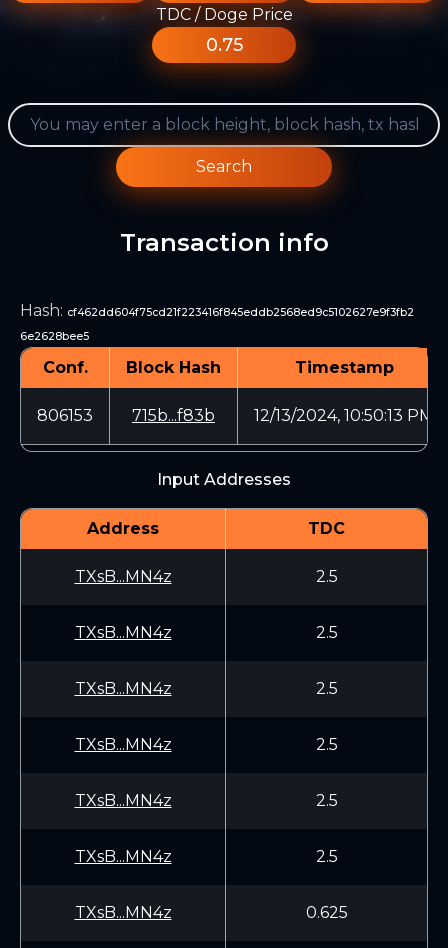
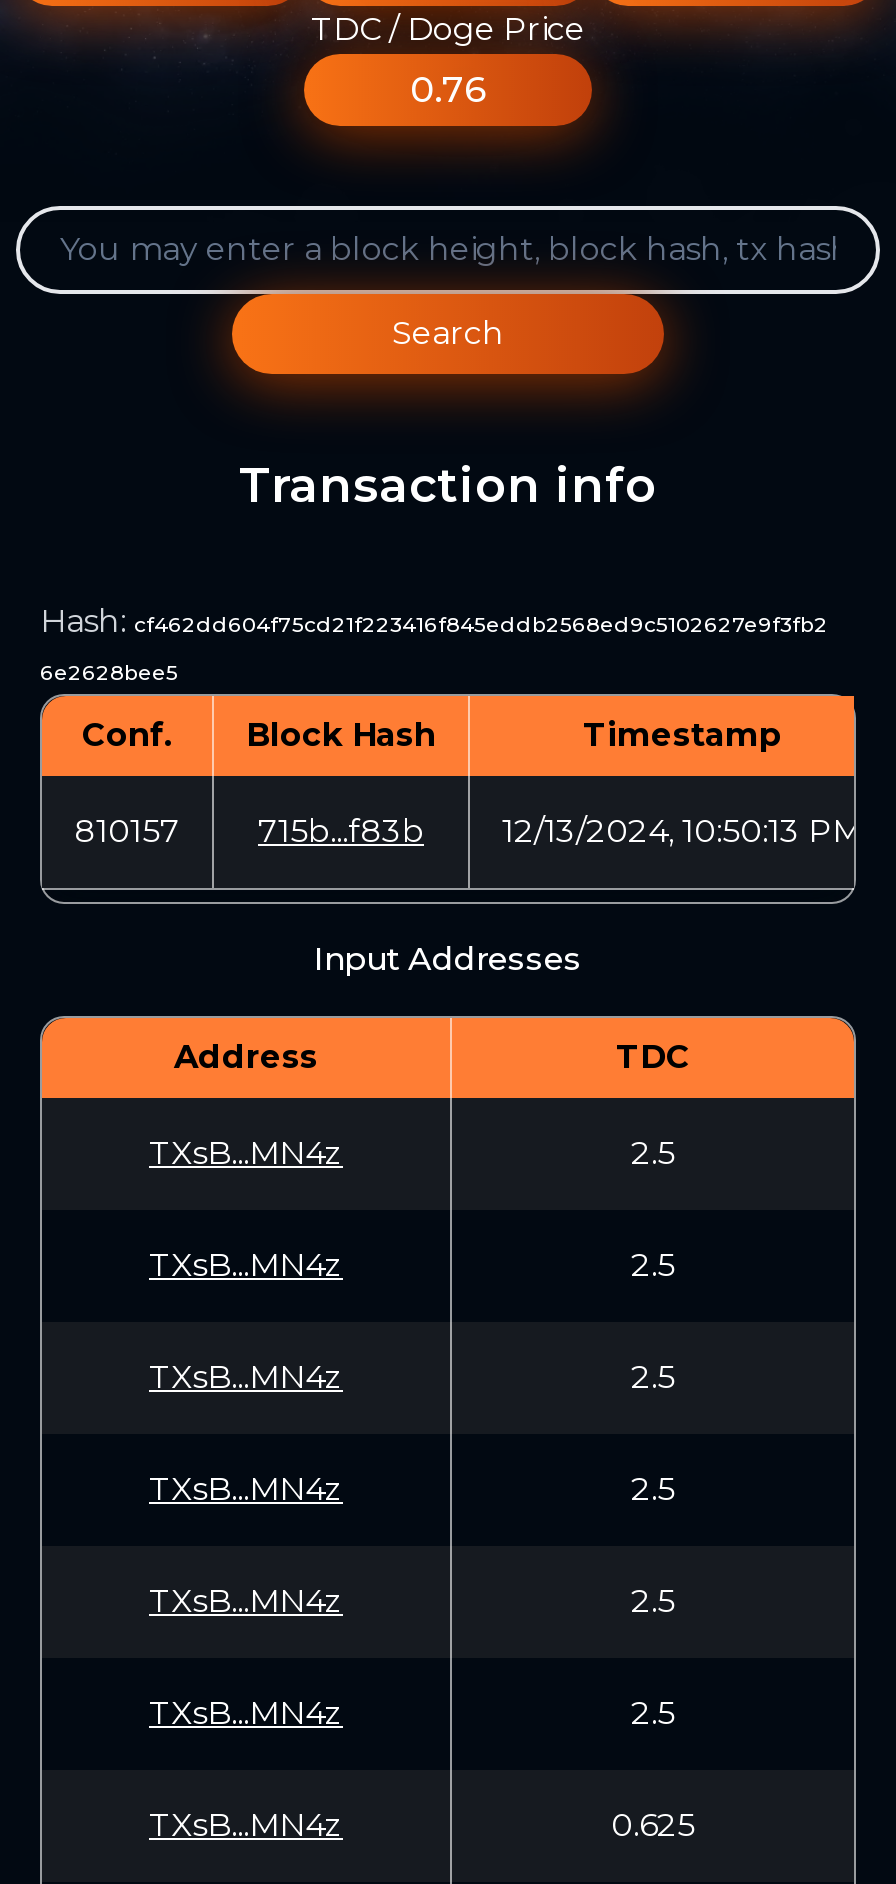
[205,34,242,56] 0.75 -> [410,68,486,112] 0.76
[37,406,93,425] 806153 -> [74,812,180,850] 810157

